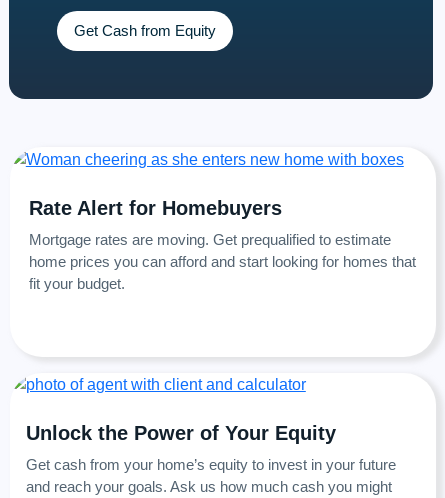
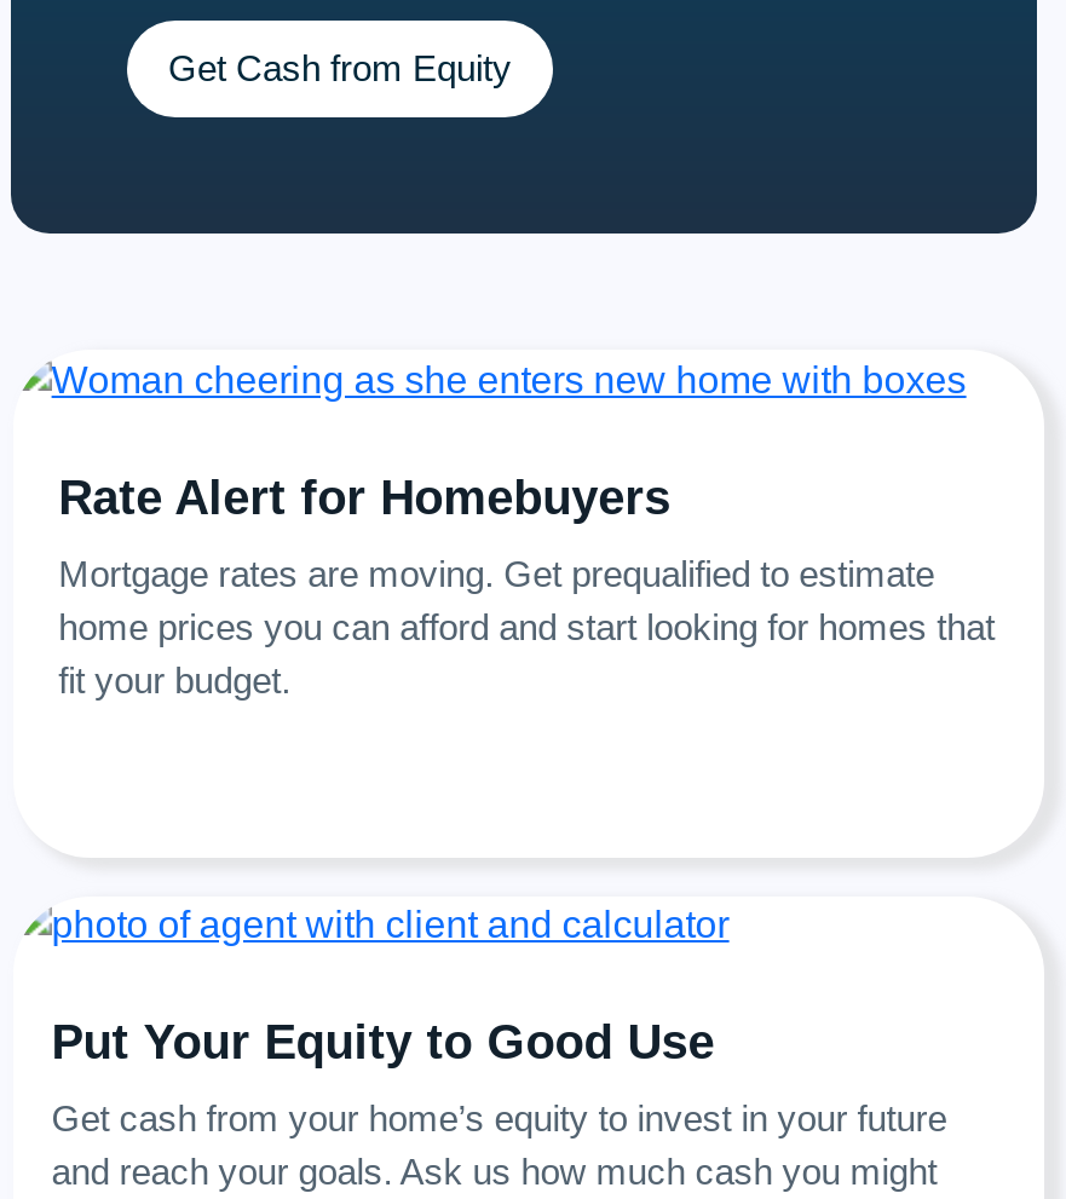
[26,422,336,444] Unlock the Power of Your Equity -> [52,1016,715,1070] Put Your Equity to Good Use

